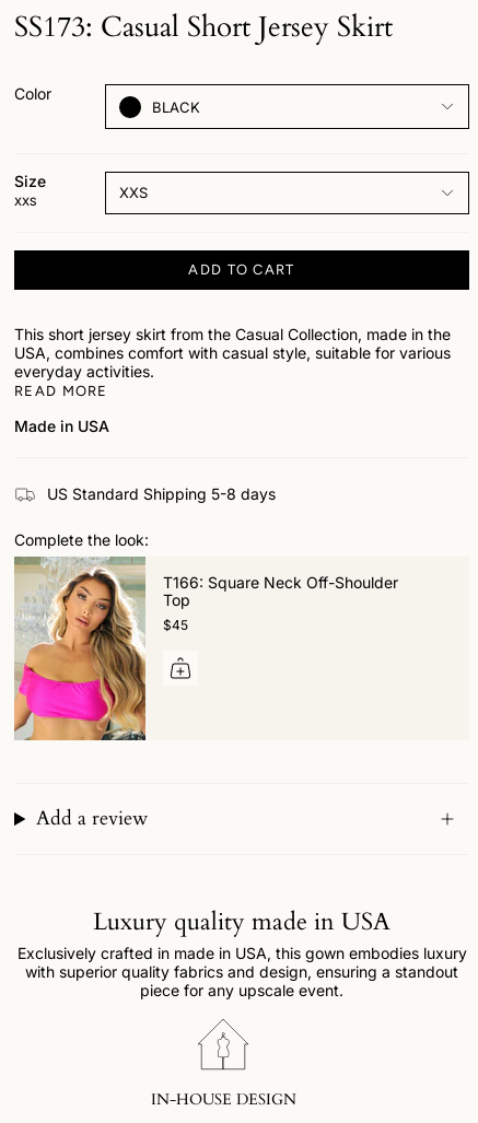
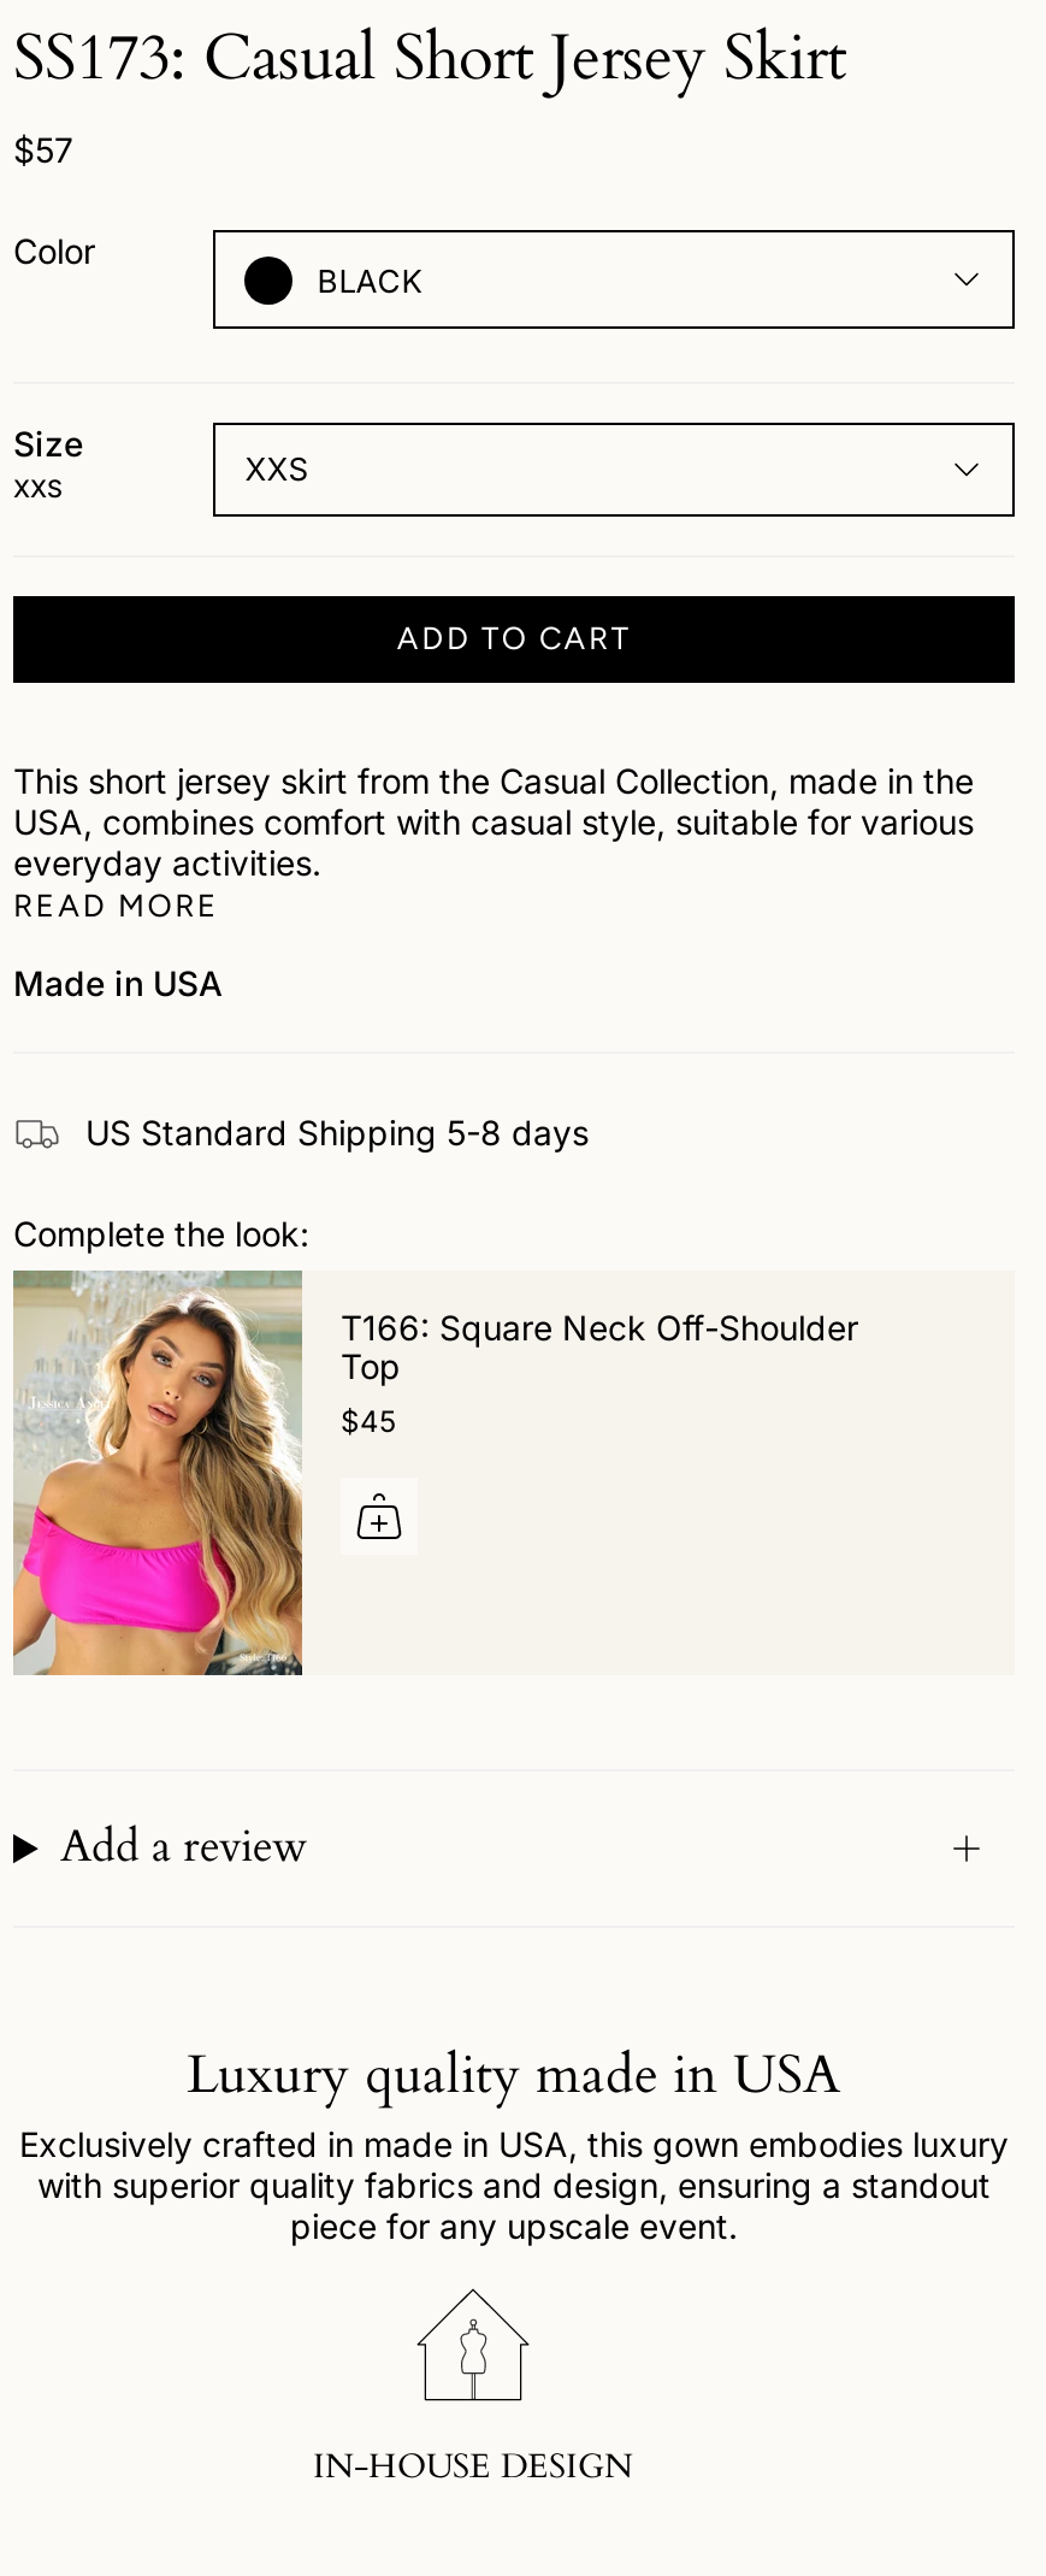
none -> [13,129,73,170] $57

